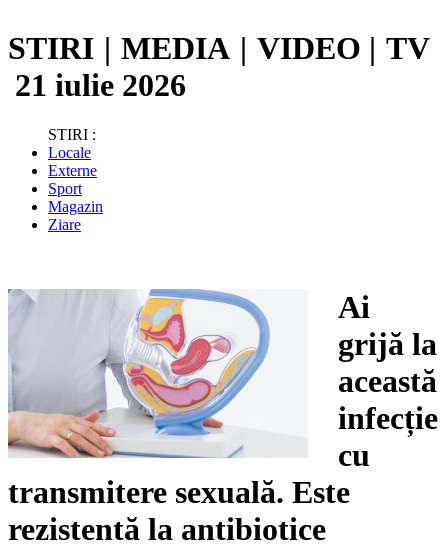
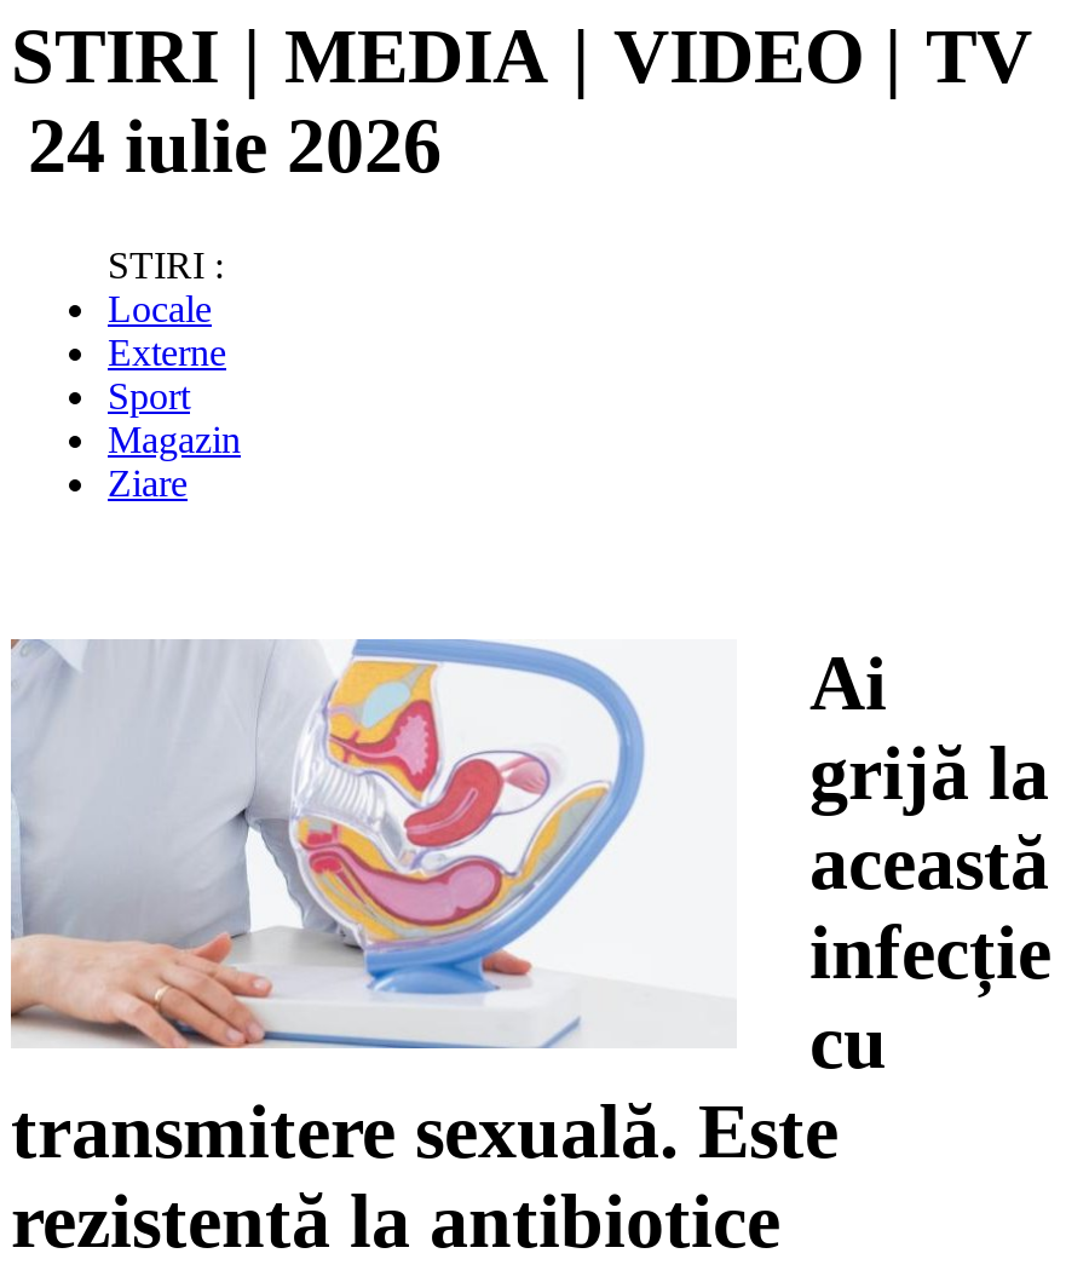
[15,67,186,103] 21 iulie 2026 -> [28,103,442,190] 24 iulie 2026

